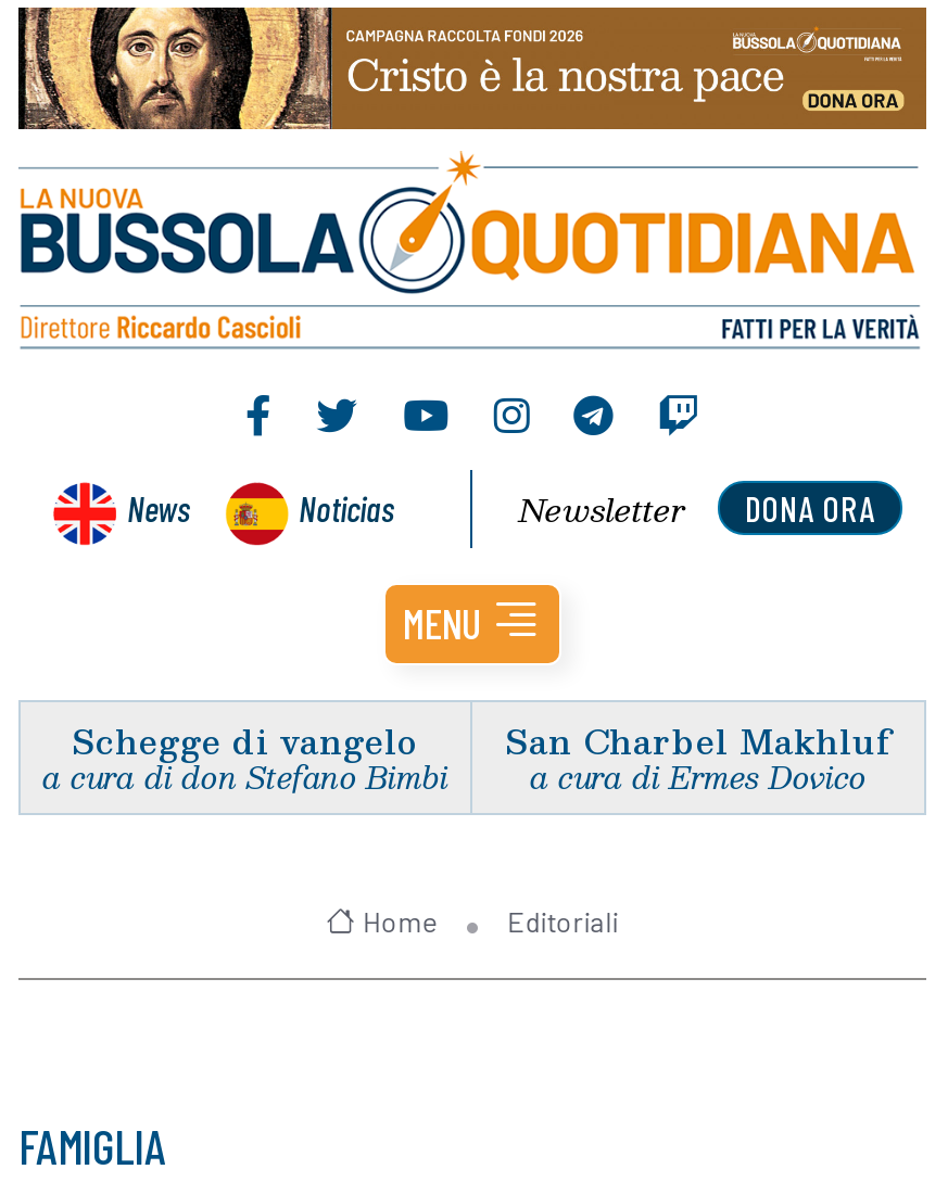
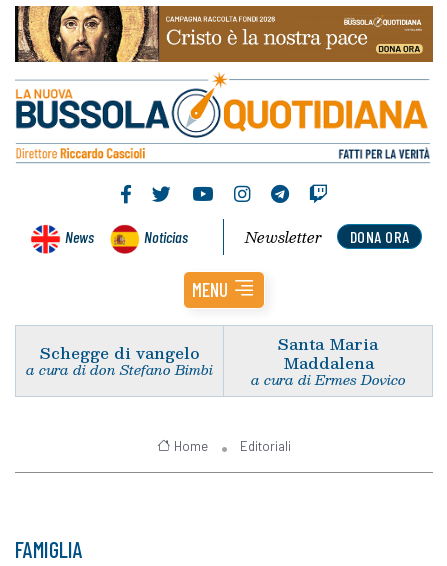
[505,712,892,767] San Charbel Makhluf -> [278,331,378,375] Santa Maria | Maddalena

